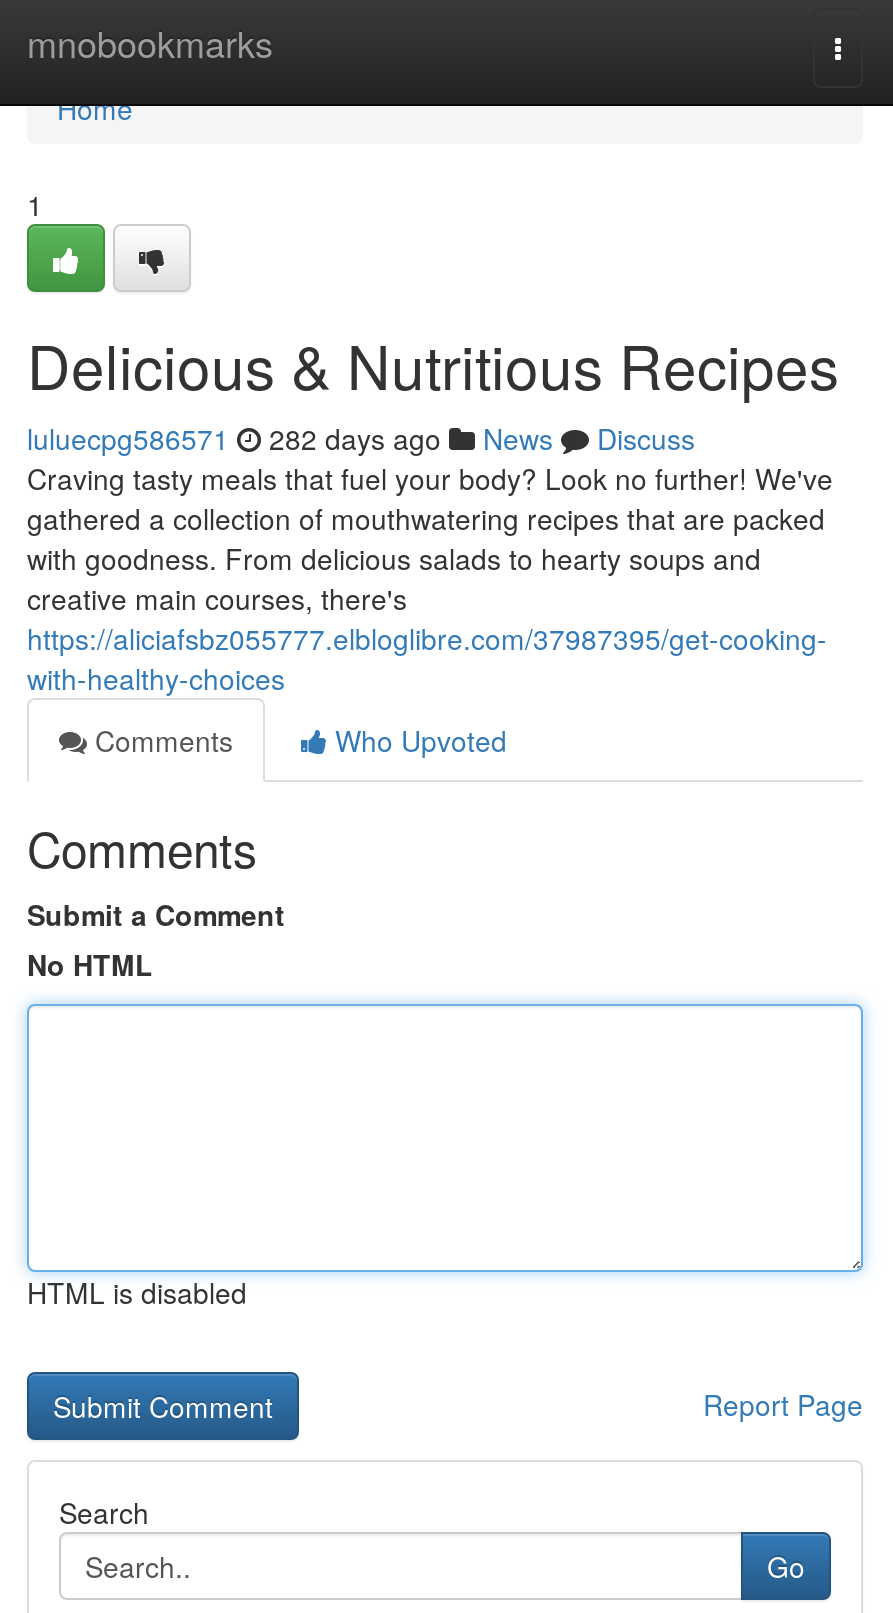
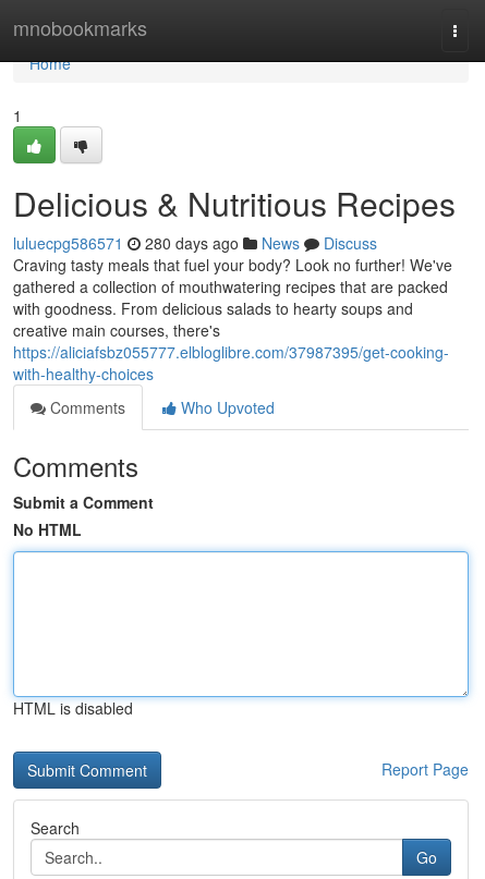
[27,418,695,458] luluecpg586571 282 days ago News Discuss -> [13,232,377,254] luluecpg586571 280 days ago News Discuss

